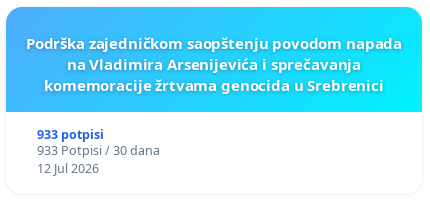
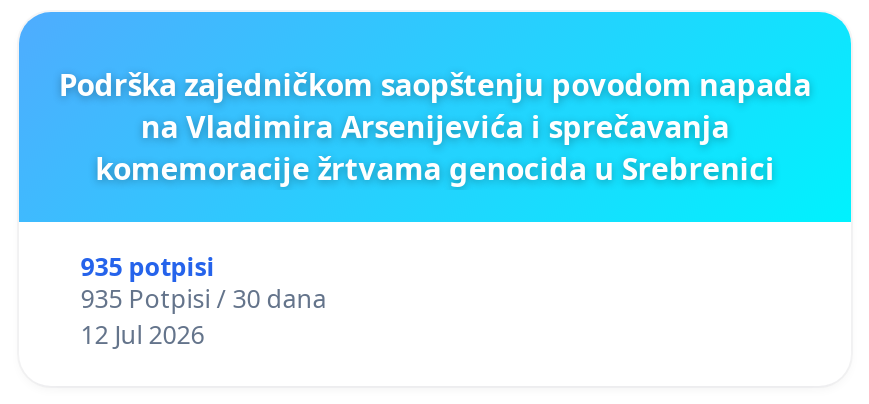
[37,126,104,143] 933 potpisi -> [81,250,215,284] 935 potpisi
[37,142,160,159] 933 Potpisi / 30 dana -> [81,282,327,316] 935 Potpisi / 30 dana

